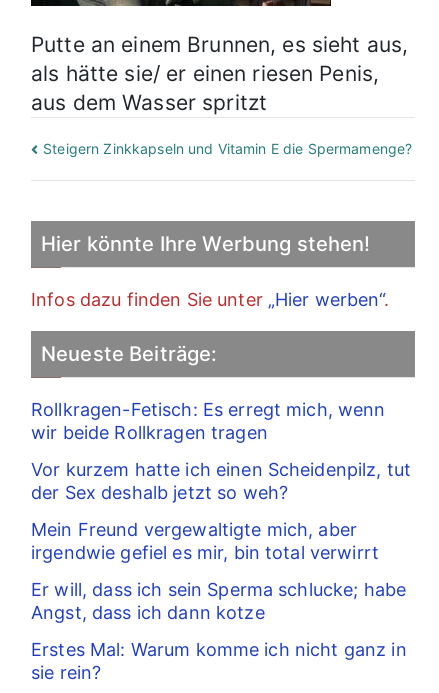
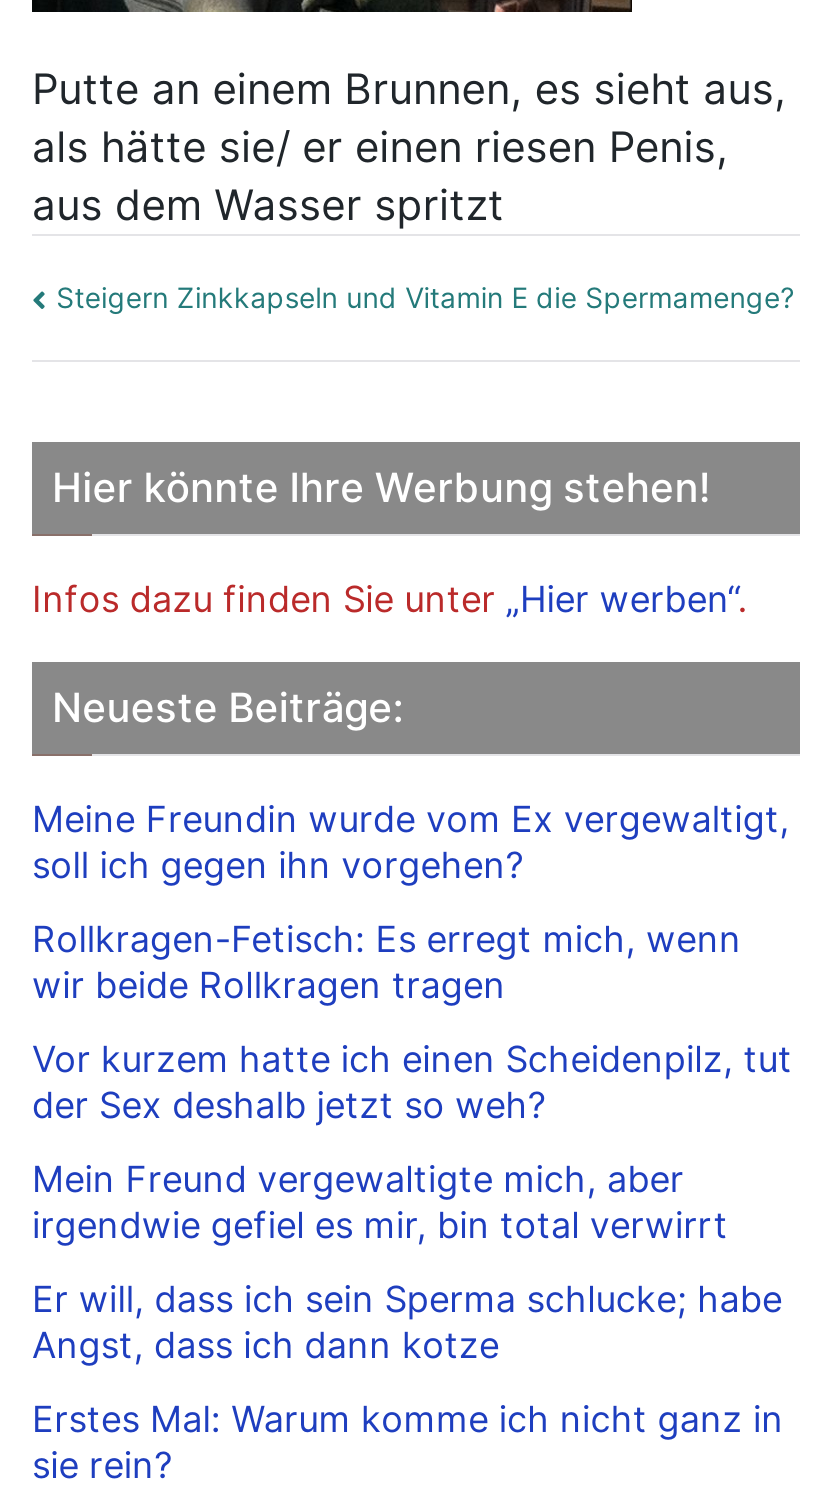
none -> [32,797,790,885] Meine Freundin wurde vom Ex vergewaltigt, | soll ich gegen ihn vorgehen?

